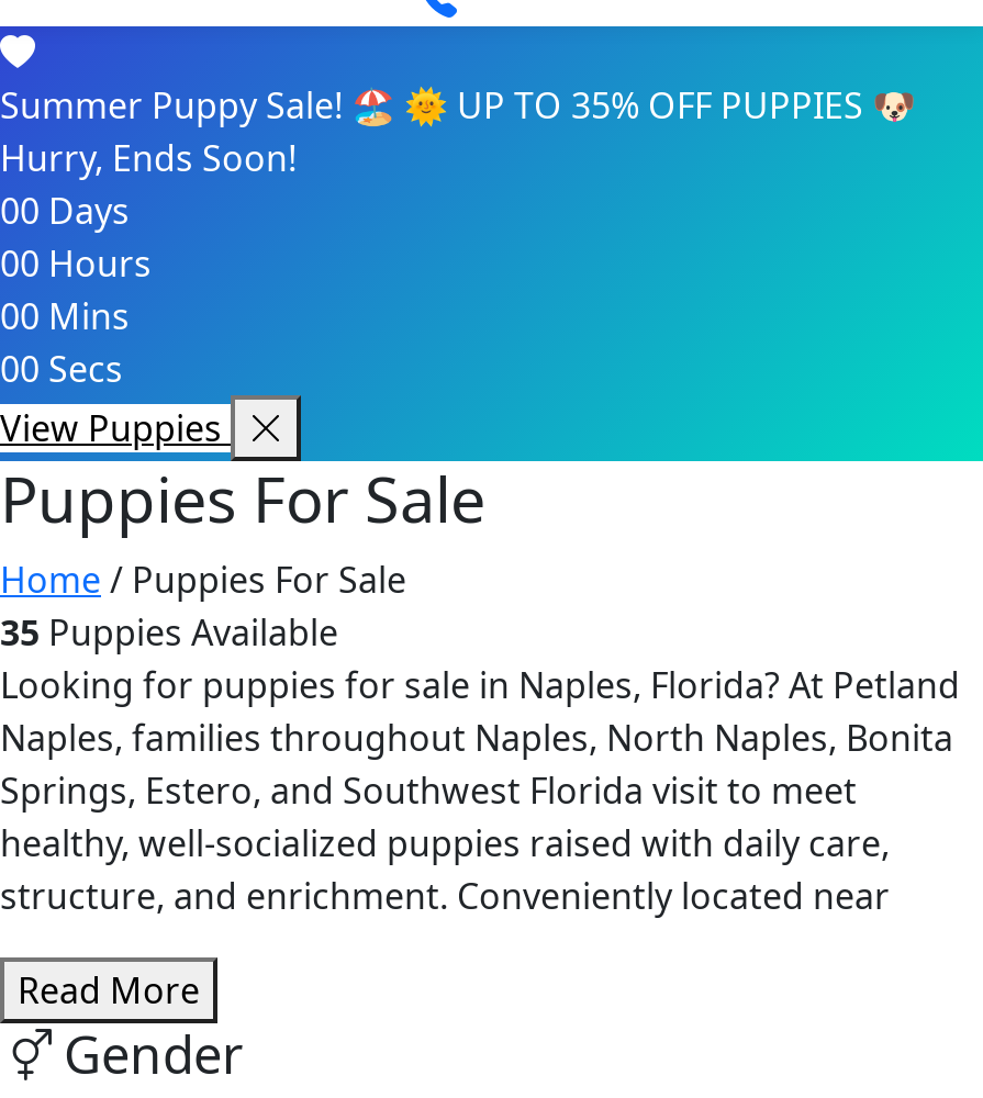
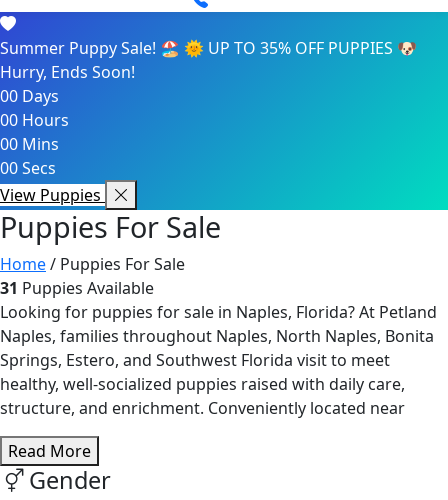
[0,608,338,657] 35 Puppies Available -> [0,277,154,299] 31 Puppies Available

